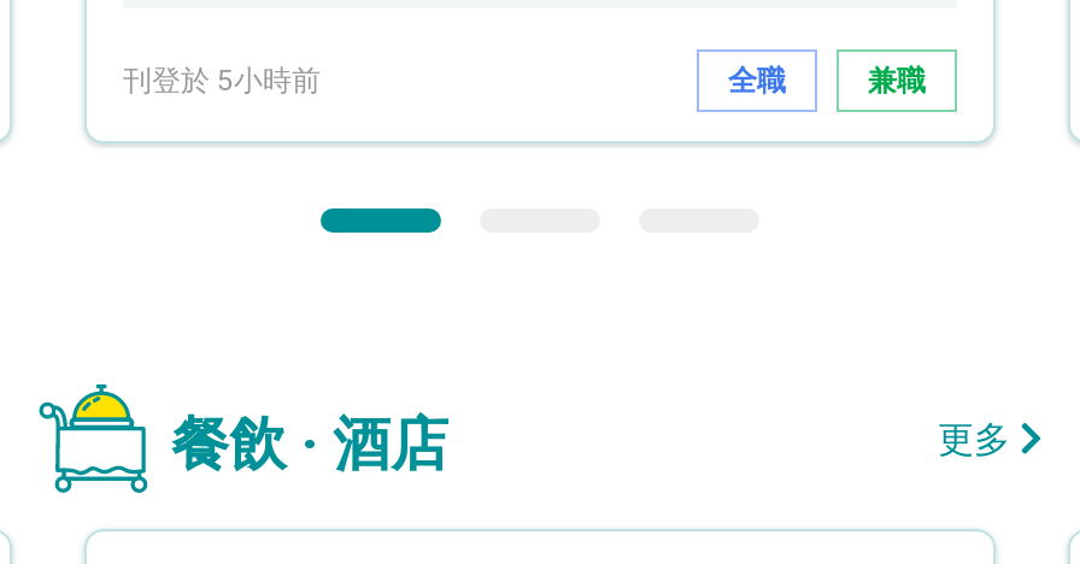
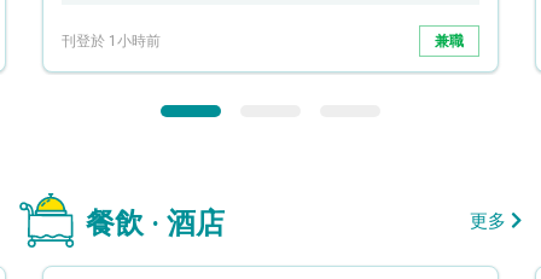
[123,63,786,96] 刊登於 5小時前 | 全職 -> [62,32,161,49] 刊登於 1小時前

